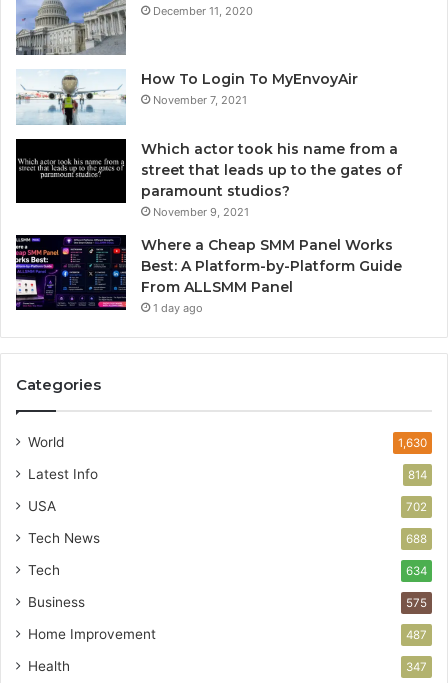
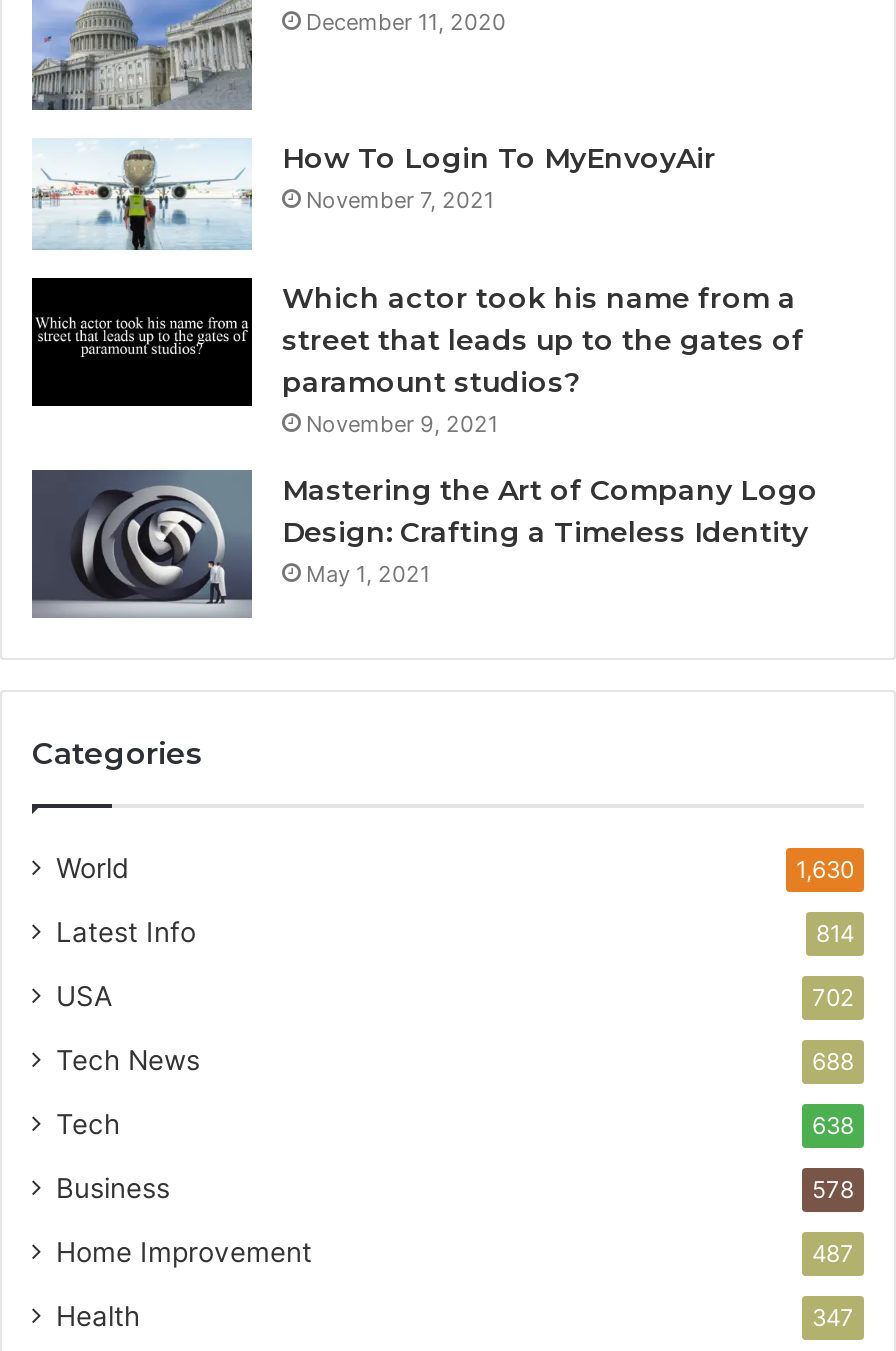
[15,234,402,315] [image] | Where a Cheap SMM Panel Works | Best: A Platform-by-Platform Guide | From ALLSMM Panel | 1 day ago -> [32,468,818,620] [image] | Mastering the Art of Company Logo | Design: Crafting a Timeless Identity | May 1, 2021
[406,564,427,578] 634 -> [812,1113,854,1141] 638
[406,596,427,610] 575 -> [812,1177,854,1205] 578

